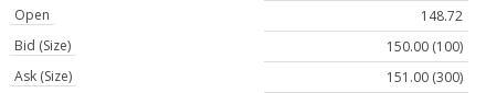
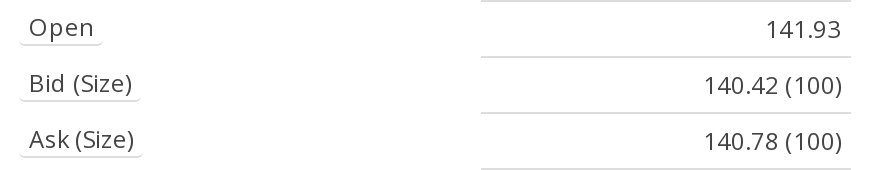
[421,7,463,26] 148.72 -> [765,13,841,47] 141.93
[387,38,463,56] 150.00 (100) -> [703,69,841,103] 140.42 (100)
[387,68,463,87] 151.00 (300) -> [703,125,841,159] 140.78 (100)

